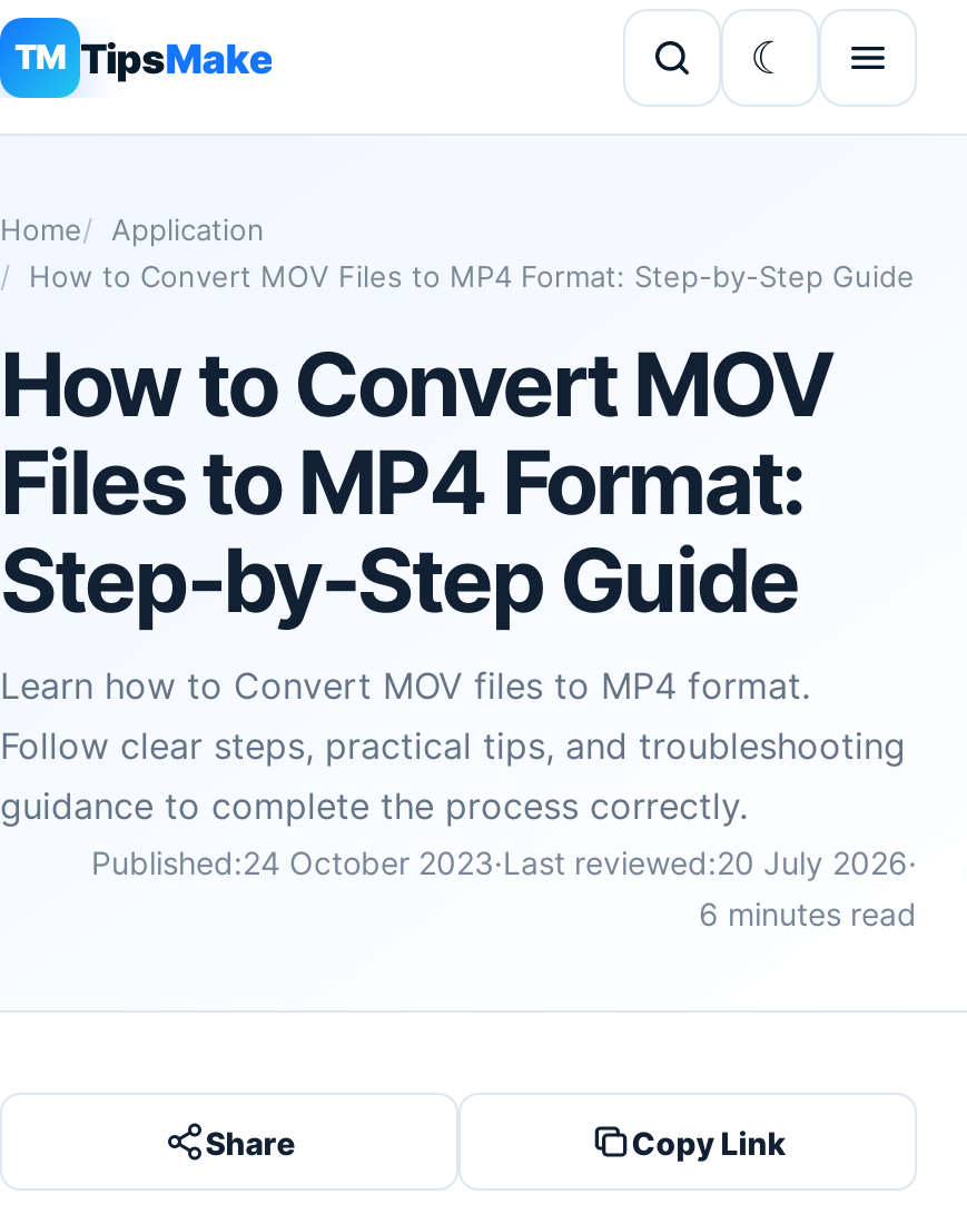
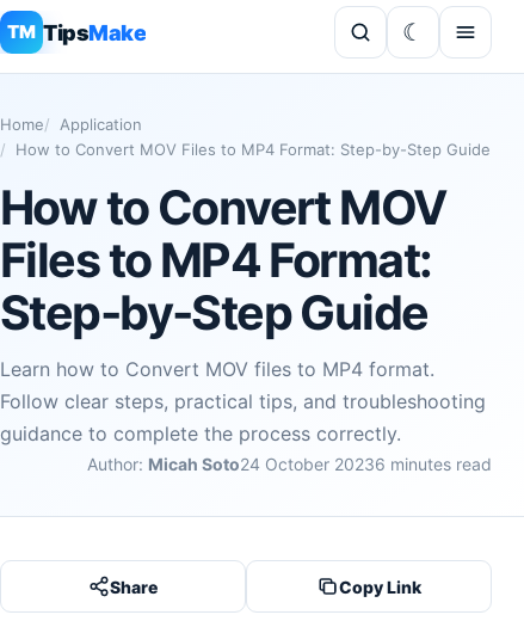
[91,843,917,932] Published:24 October 2023·Last reviewed:20 July 2026· | 6 minutes read -> [87,454,492,474] Author: Micah Soto24 October 20236 minutes read

